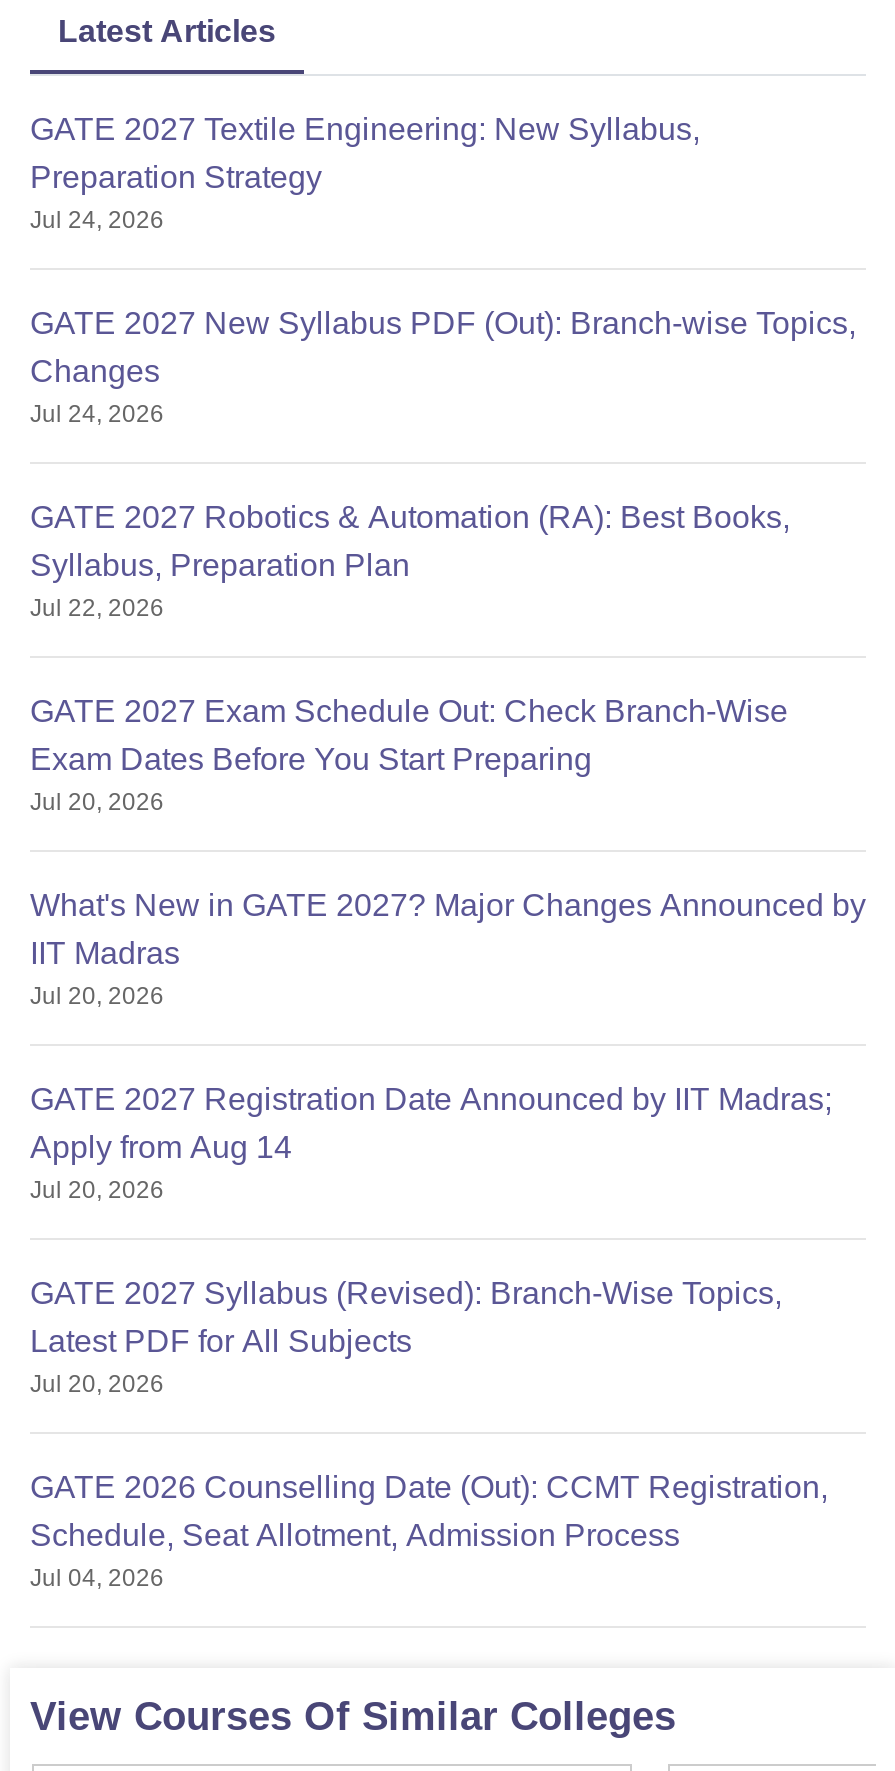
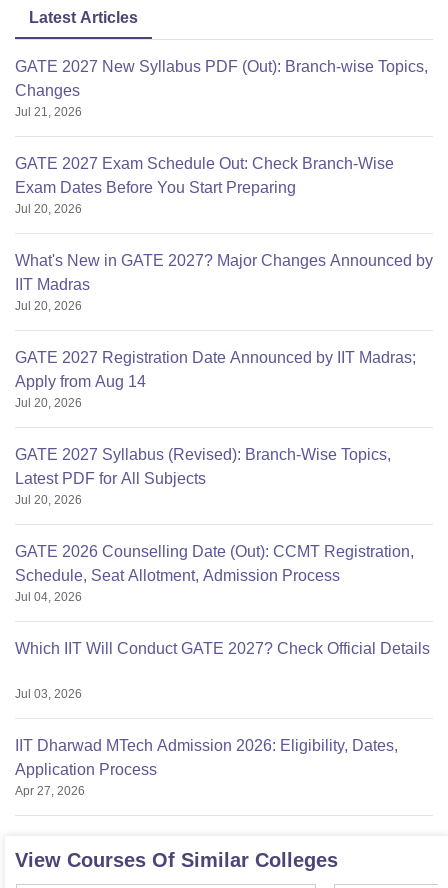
[30,112,700,234] GATE 2027 Textile Engineering: New Syllabus, | Preparation Strategy | Jul 24, 2026 -> none
moved [30,306,856,388] -> [15,58,428,99]: GATE 2027 New Syllabus PDF (Out): Branch-wise Topics, | Changes
[30,400,790,622] Jul 24, 2026 | GATE 2027 Robotics & Automation (RA): Best Books, | Syllabus, Preparation Plan | Jul 22, 2026 -> [15,105,82,119] Jul 21, 2026
moved [30,694,866,1592] -> [15,155,433,604]: GATE 2027 Exam Schedule Out: Check Branch-Wise | Exam Dates Before You Start Preparing | Jul 20, 2026 | ... | Schedule, Seat Allotment, Admission Process | Jul 04, 2026
none -> [15,640,430,798] Which IIT Will Conduct GATE 2027? Check Official Details | Jul 03, 2026 | IIT Dharwad MTech Admission 2026: Eligibility, Dates, | Application Process | Apr 27, 2026

